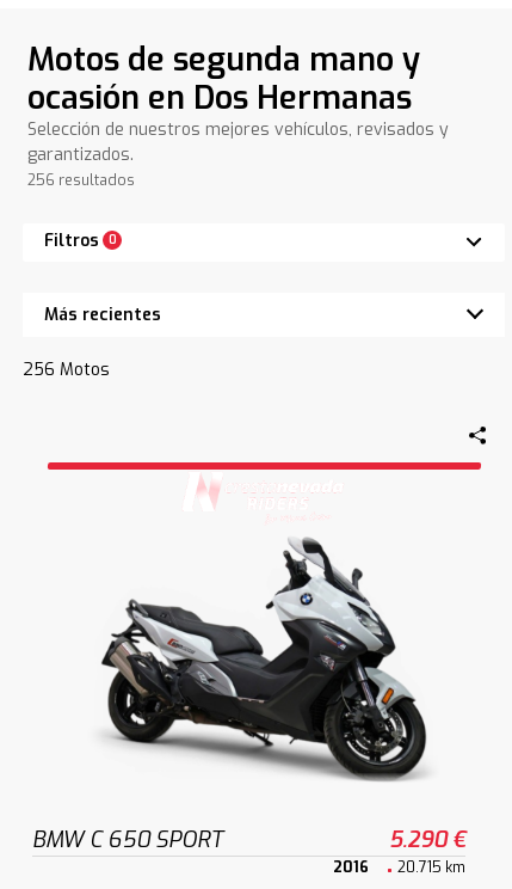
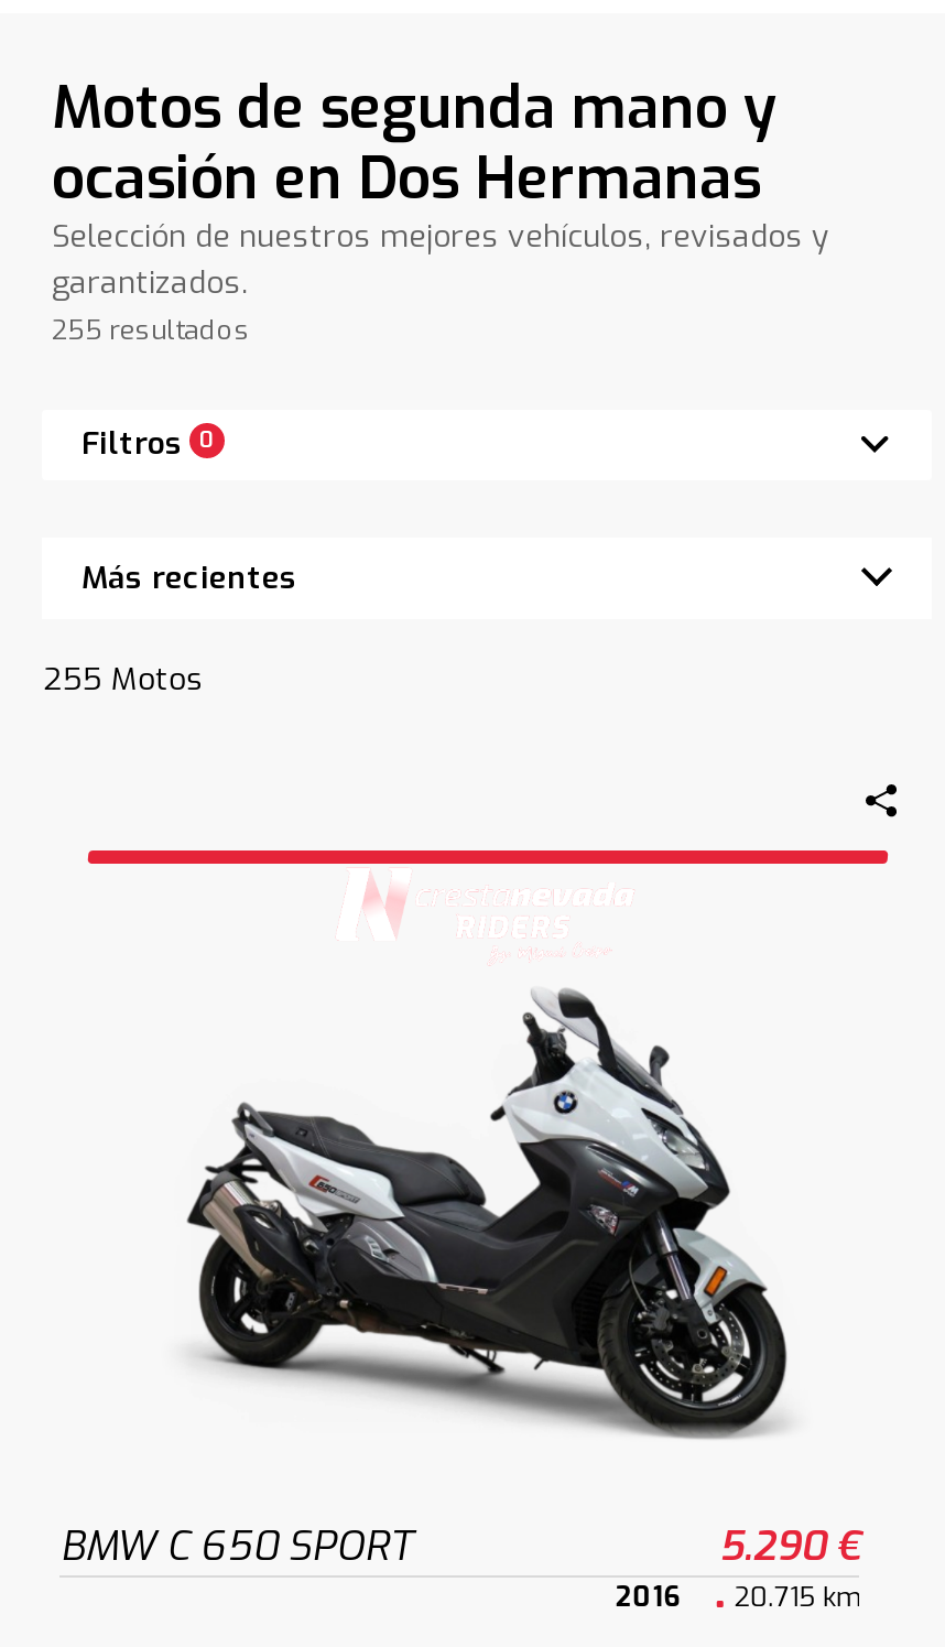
[28,171,135,190] 256 resultados -> [52,312,250,348] 255 resultados
[23,359,110,382] 256 Motos -> [43,659,204,701] 255 Motos

